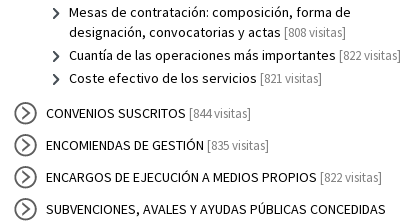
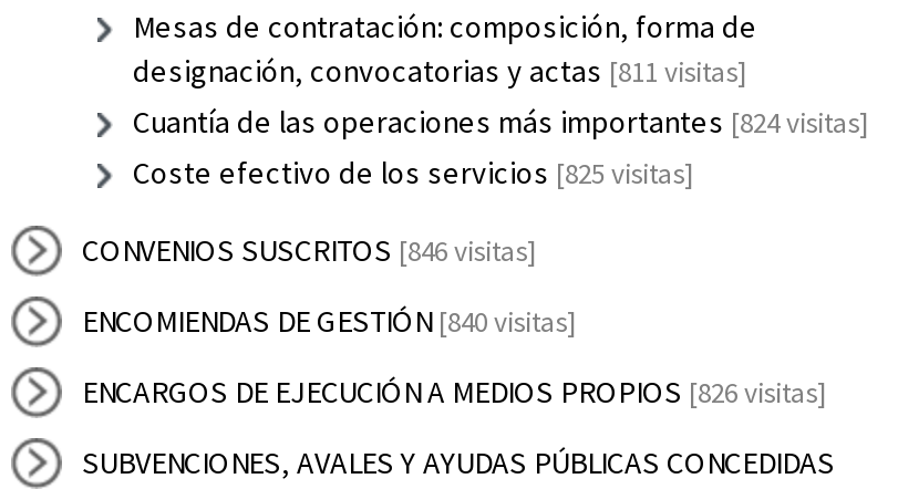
[69,23,346,41] designación, convocatorias y actas [808 visitas] -> [133,51,746,91] designación, convocatorias y actas [811 visitas]
[69,46,401,64] Cuantía de las operaciones más importantes [822 visitas] -> [133,102,868,142] Cuantía de las operaciones más importantes [824 visitas]
[69,69,322,87] Coste efectivo de los servicios [821 visitas] -> [133,153,693,193] Coste efectivo de los servicios [825 visitas]
[46,104,251,122] CONVENIOS SUSCRITOS [844 visitas] -> [82,230,536,270] CONVENIOS SUSCRITOS [846 visitas]
[46,136,269,154] ENCOMIENDAS DE GESTIÓN [835 visitas] -> [82,301,576,341] ENCOMIENDAS DE GESTIÓN [840 visitas]
[46,168,382,186] ENCARGOS DE EJECUCIÓN A MEDIOS PROPIOS [822 visitas] -> [82,372,826,412] ENCARGOS DE EJECUCIÓN A MEDIOS PROPIOS [826 visitas]

